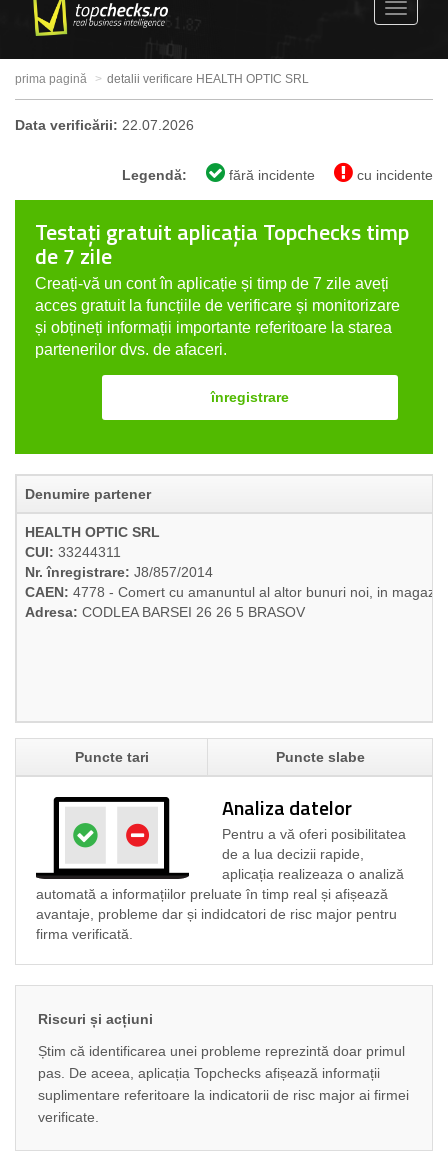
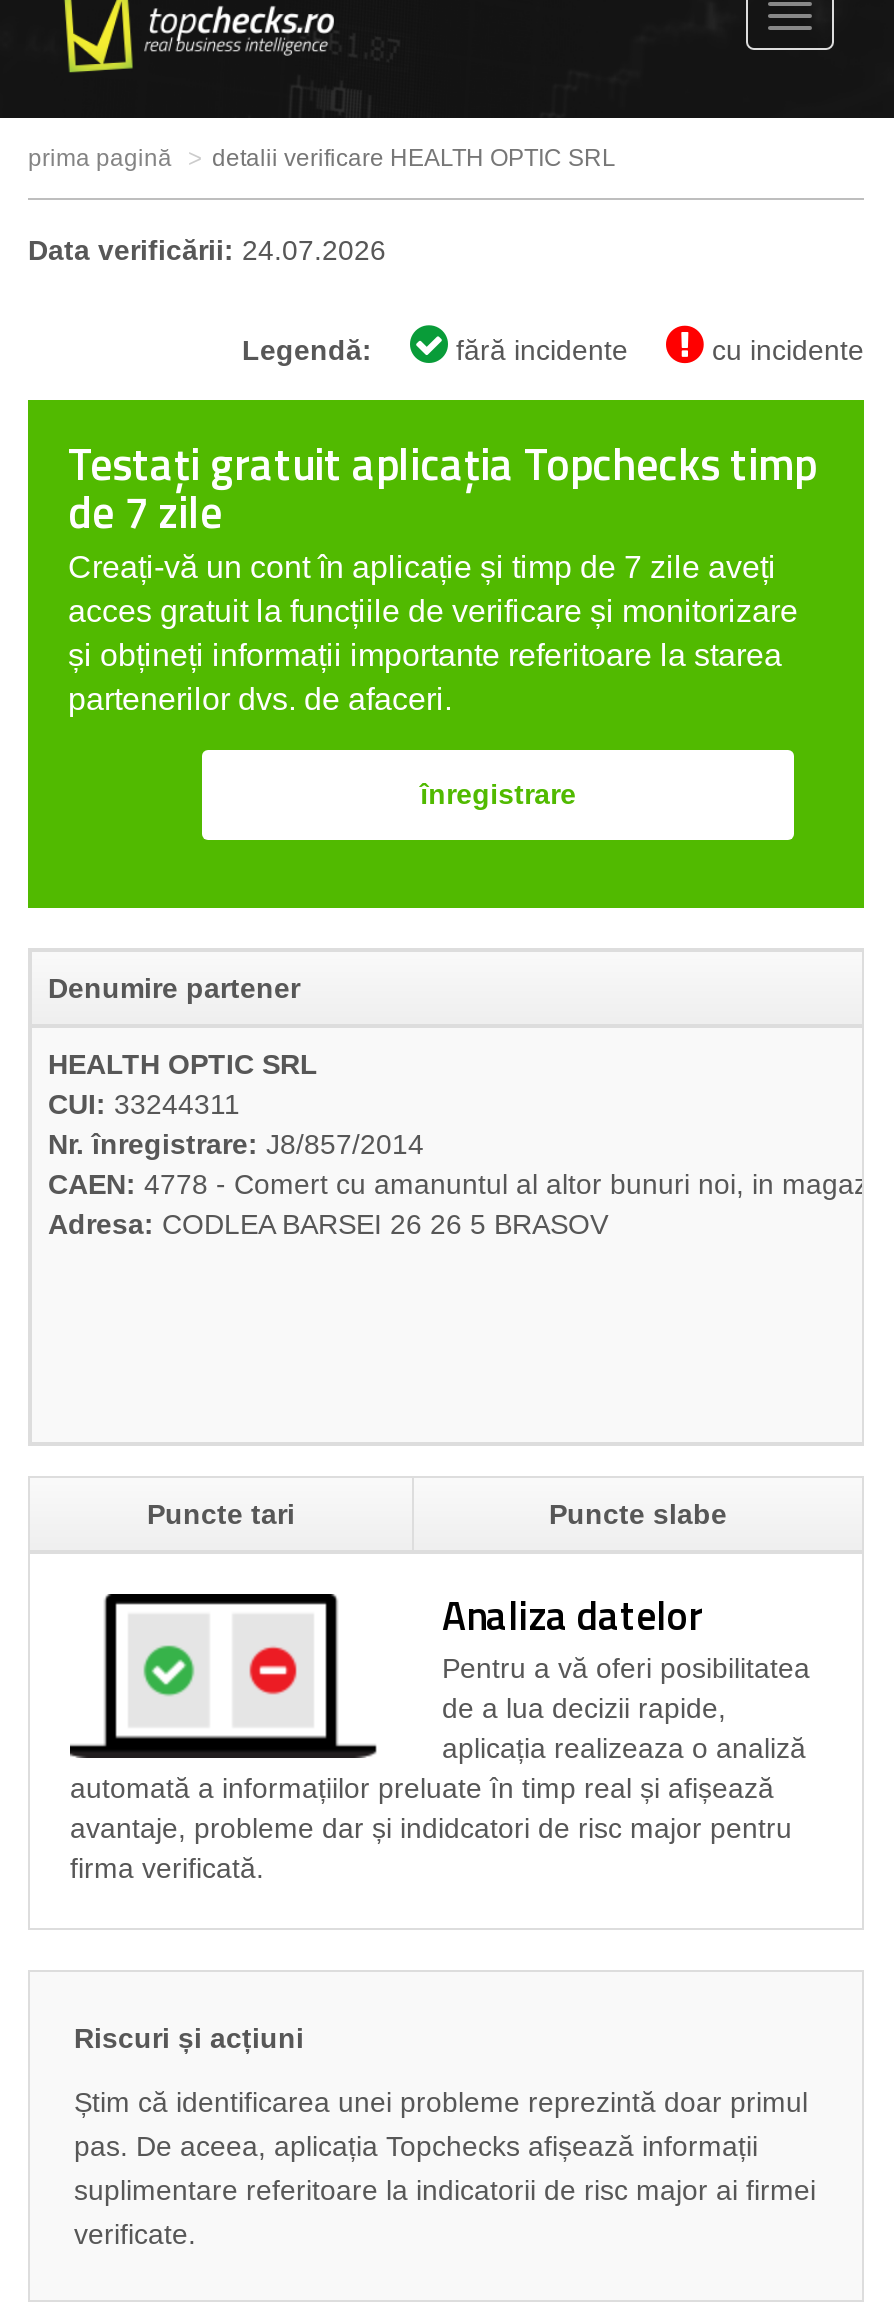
[15,117,194,133] Data verificării: 22.07.2026 -> [28,234,386,266] Data verificării: 24.07.2026

